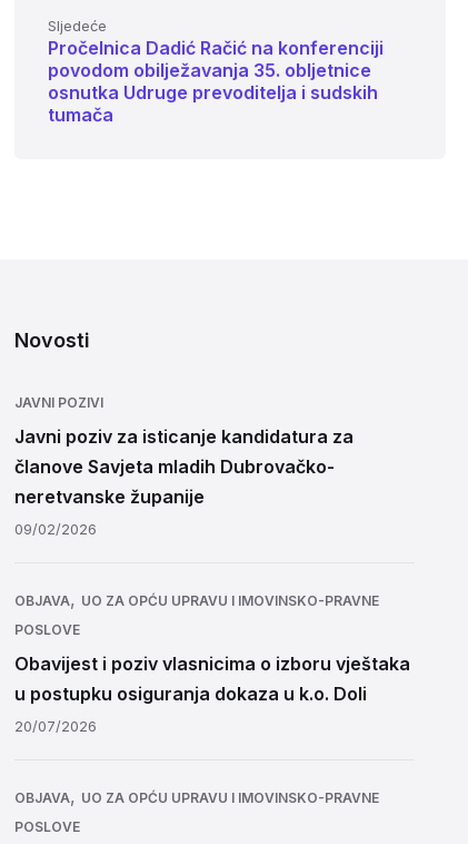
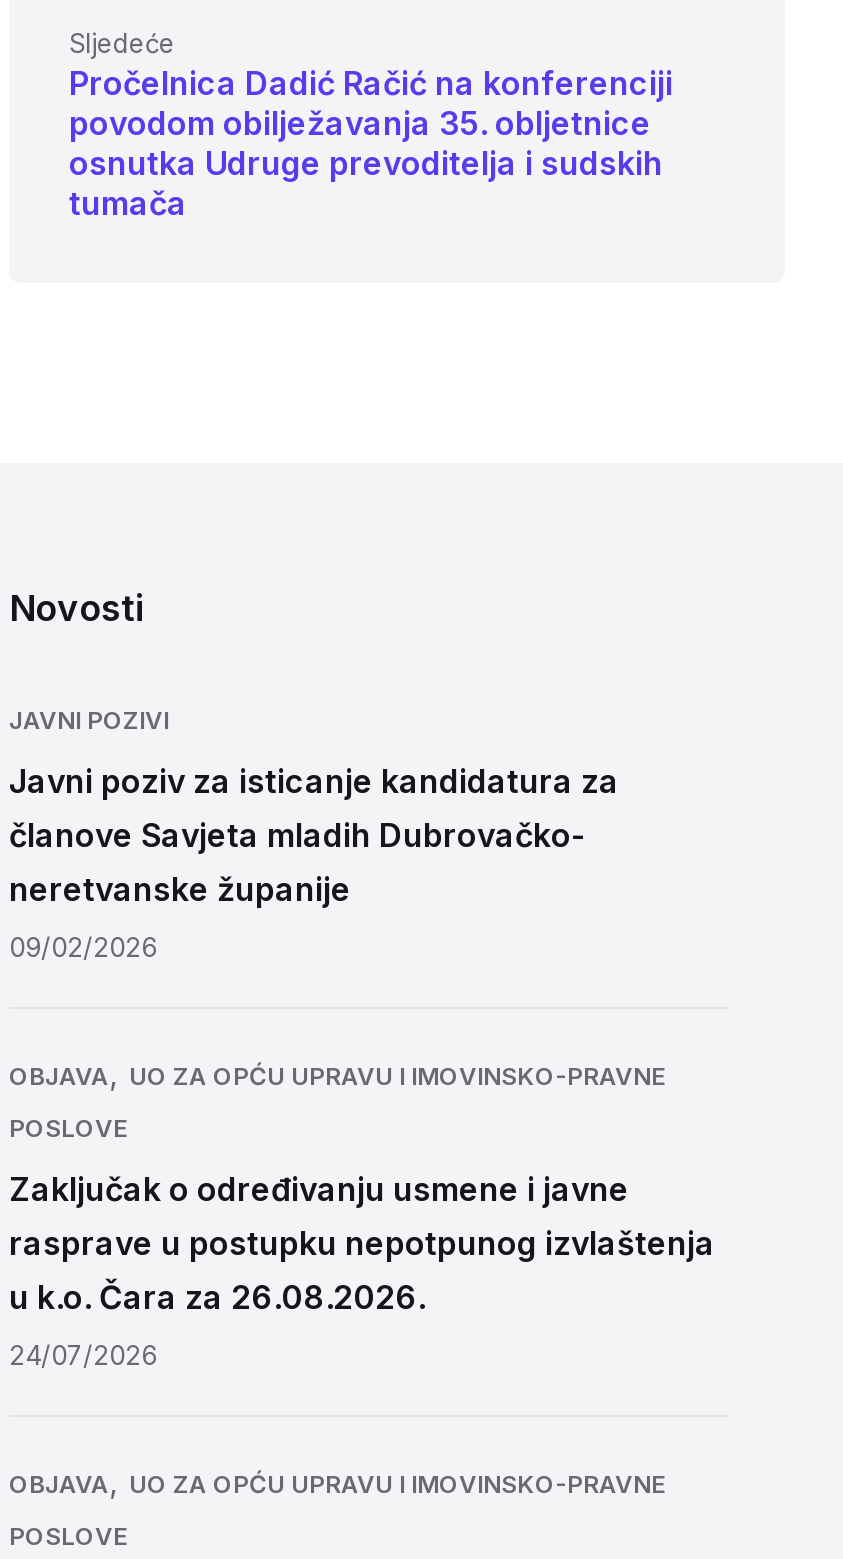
[14,652,410,704] Obavijest i poziv vlasnicima o izboru vještaka | u postupku osiguranja dokaza u k.o. Doli -> [9,1168,715,1316] Zaključak o određivanju usmene i javne | rasprave u postupku nepotpunog izvlaštenja | u k.o. Čara za 26.08.2026.
[14,717,97,734] 20/07/2026 -> [9,1338,157,1370] 24/07/2026

